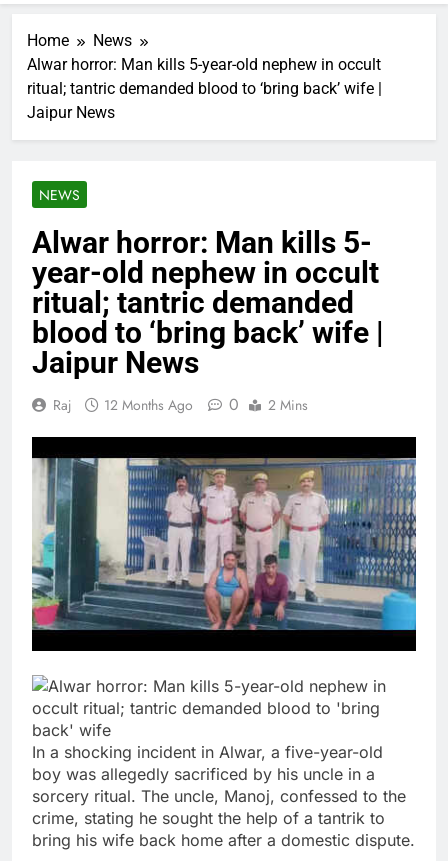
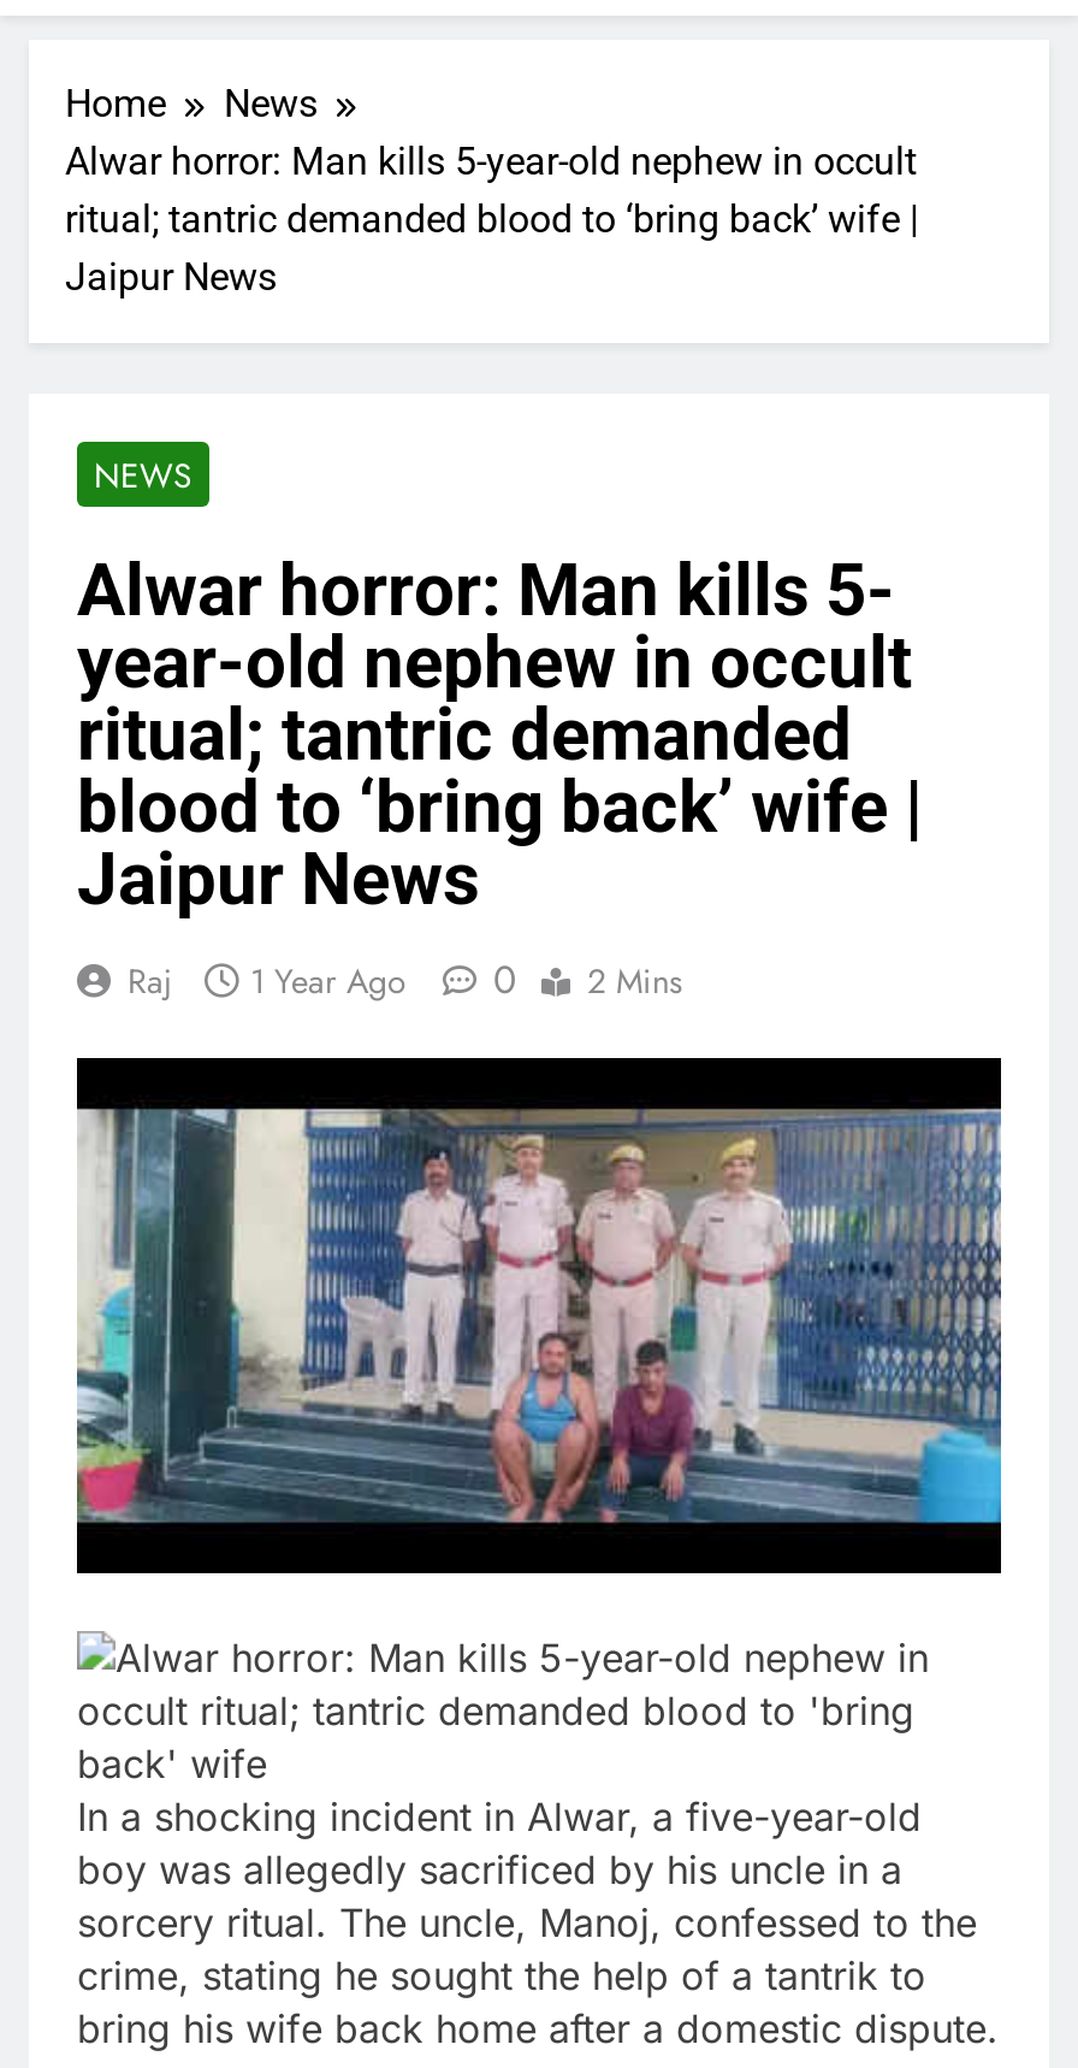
[53,393,308,416] Raj 12 Months Ago 0 2 Mins -> [128,952,683,1008] Raj 1 Year Ago 0 2 Mins

